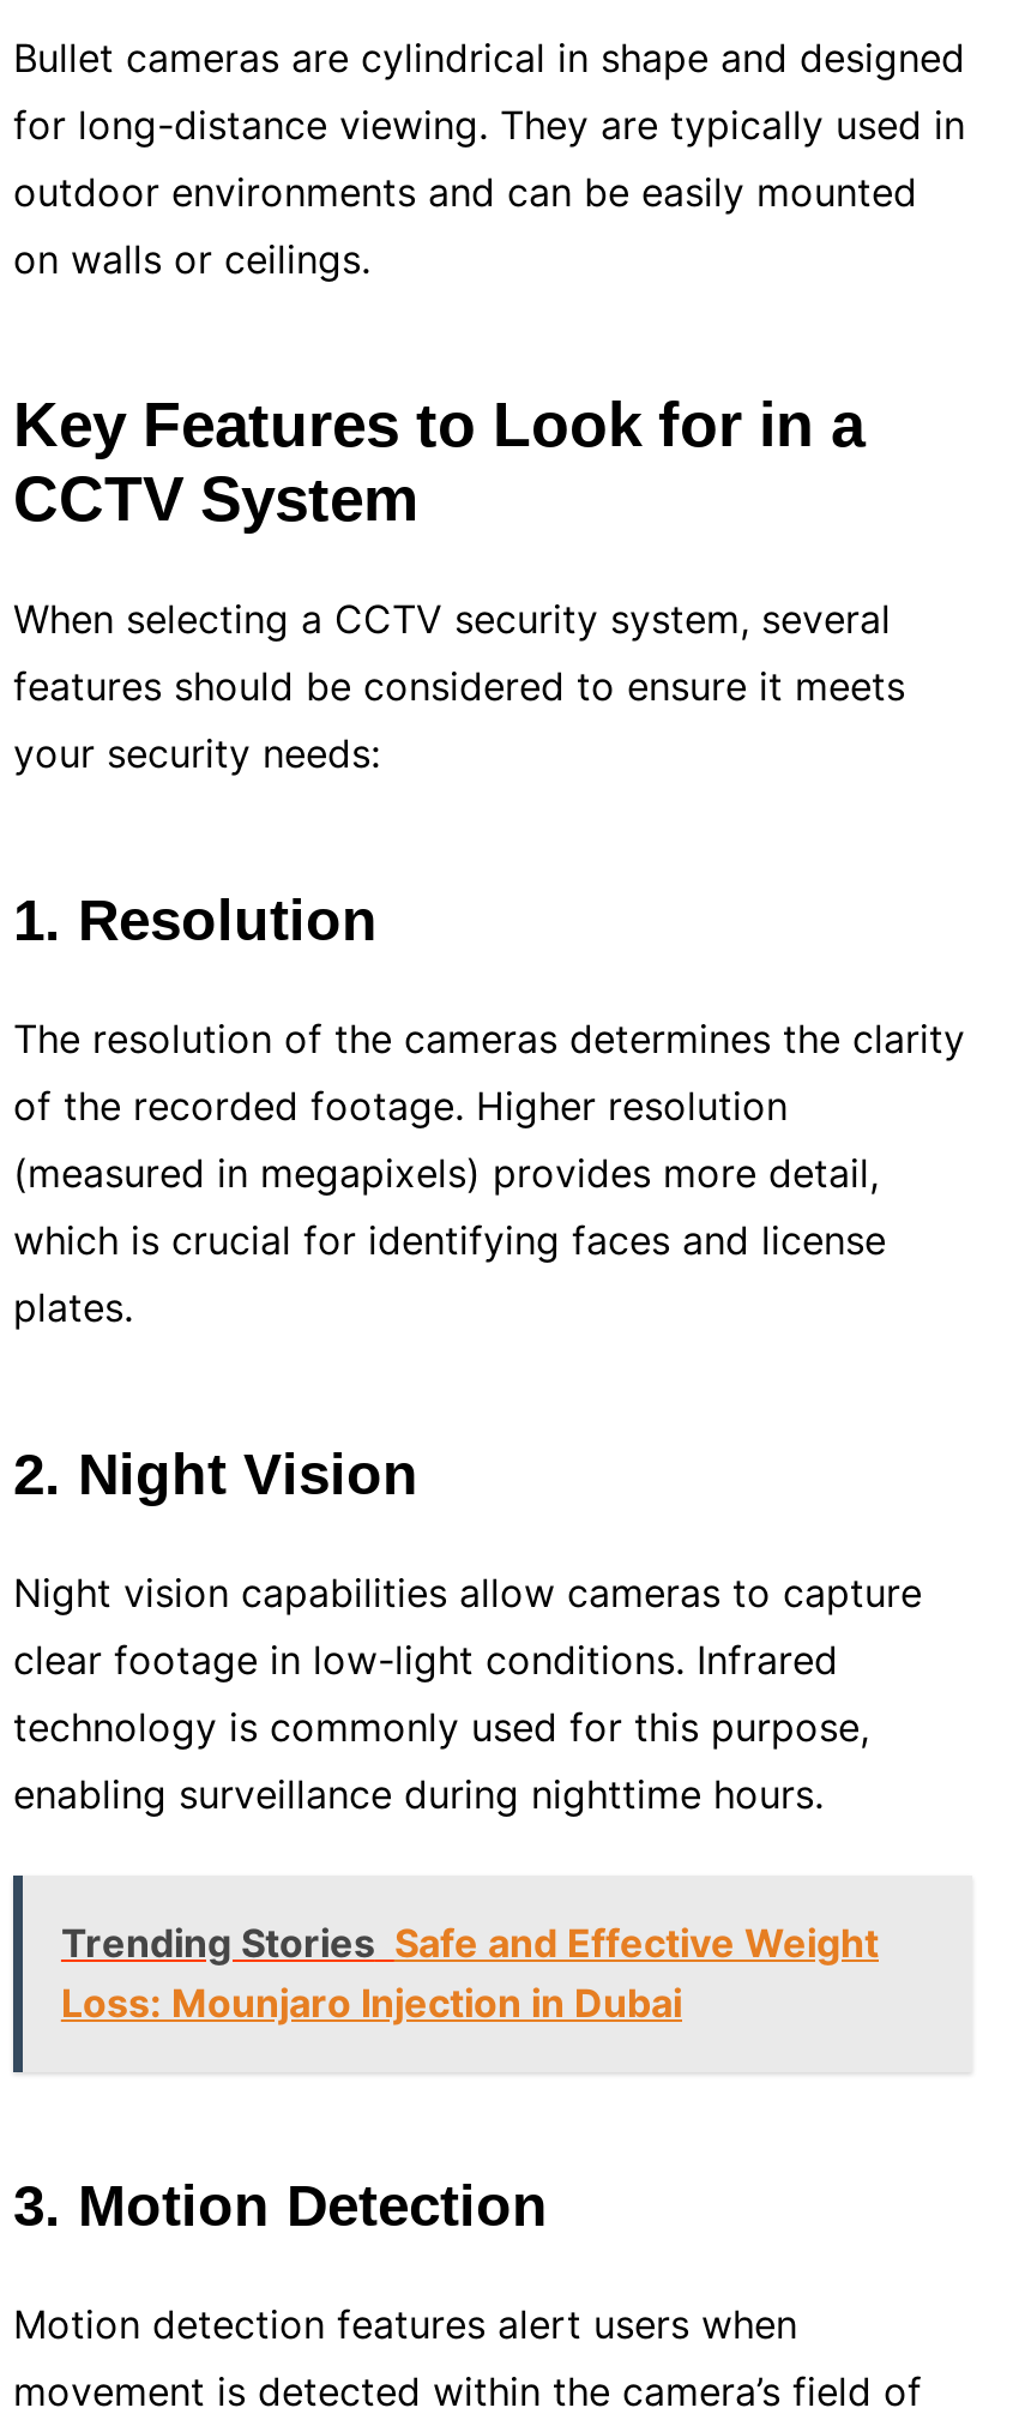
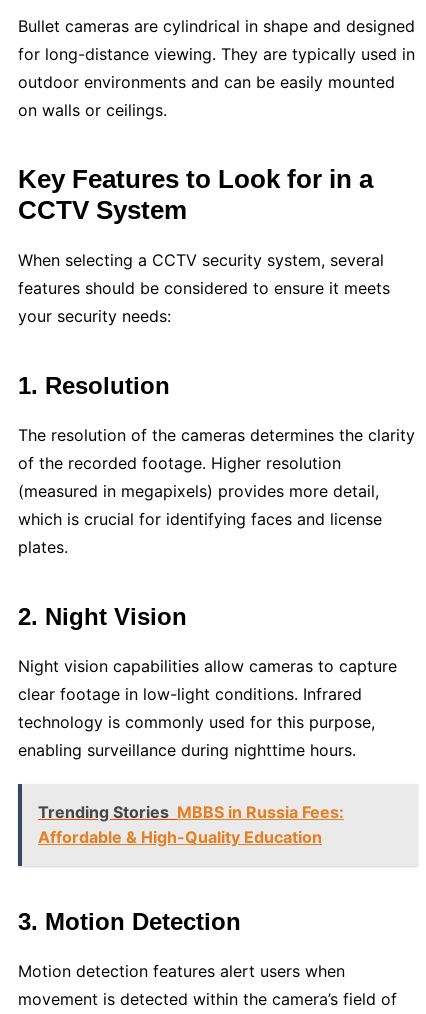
[61,1919,879,2027] Trending Stories Safe and Effective Weight | Loss: Mounjaro Injection in Dubai -> [38,802,344,847] Trending Stories MBBS in Russia Fees: | Affordable & High-Quality Education

